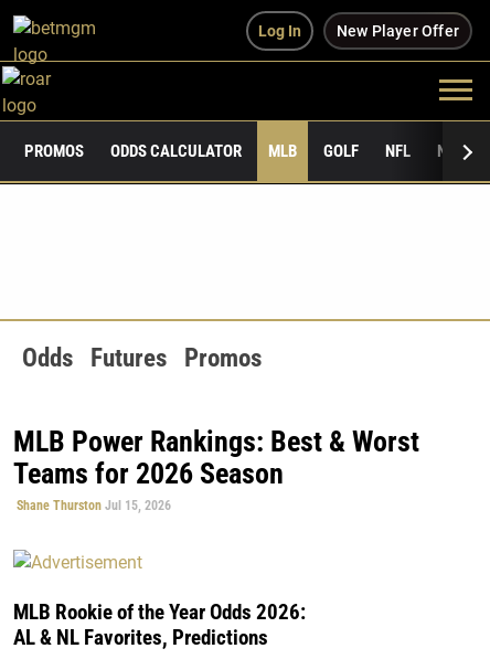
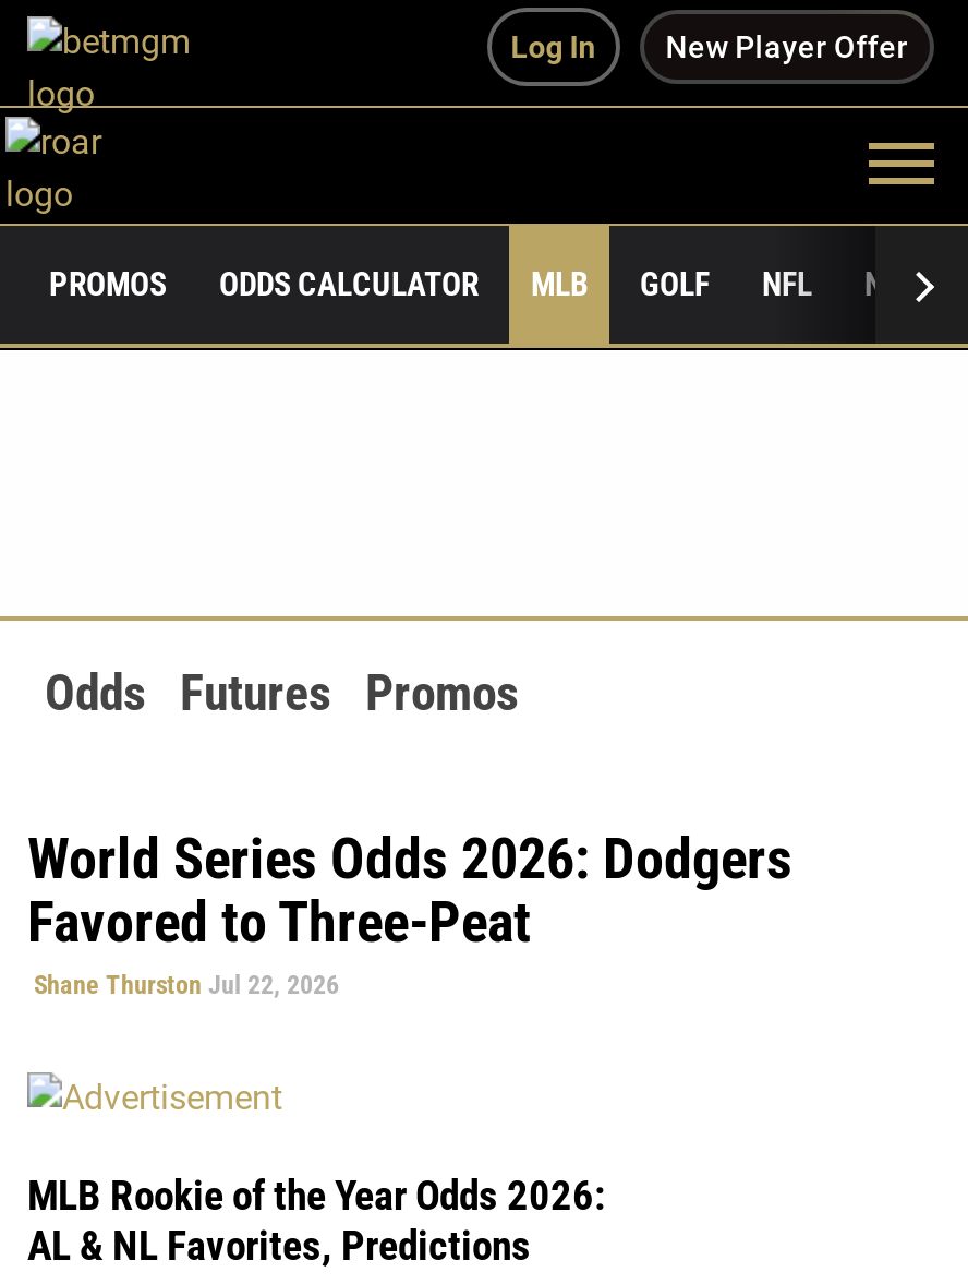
[13,425,419,513] MLB Power Rankings: Best & Worst | Teams for 2026 Season | Shane Thurston Jul 15, 2026 -> [27,826,792,1000] World Series Odds 2026: Dodgers | Favored to Three-Peat | Shane Thurston Jul 22, 2026

